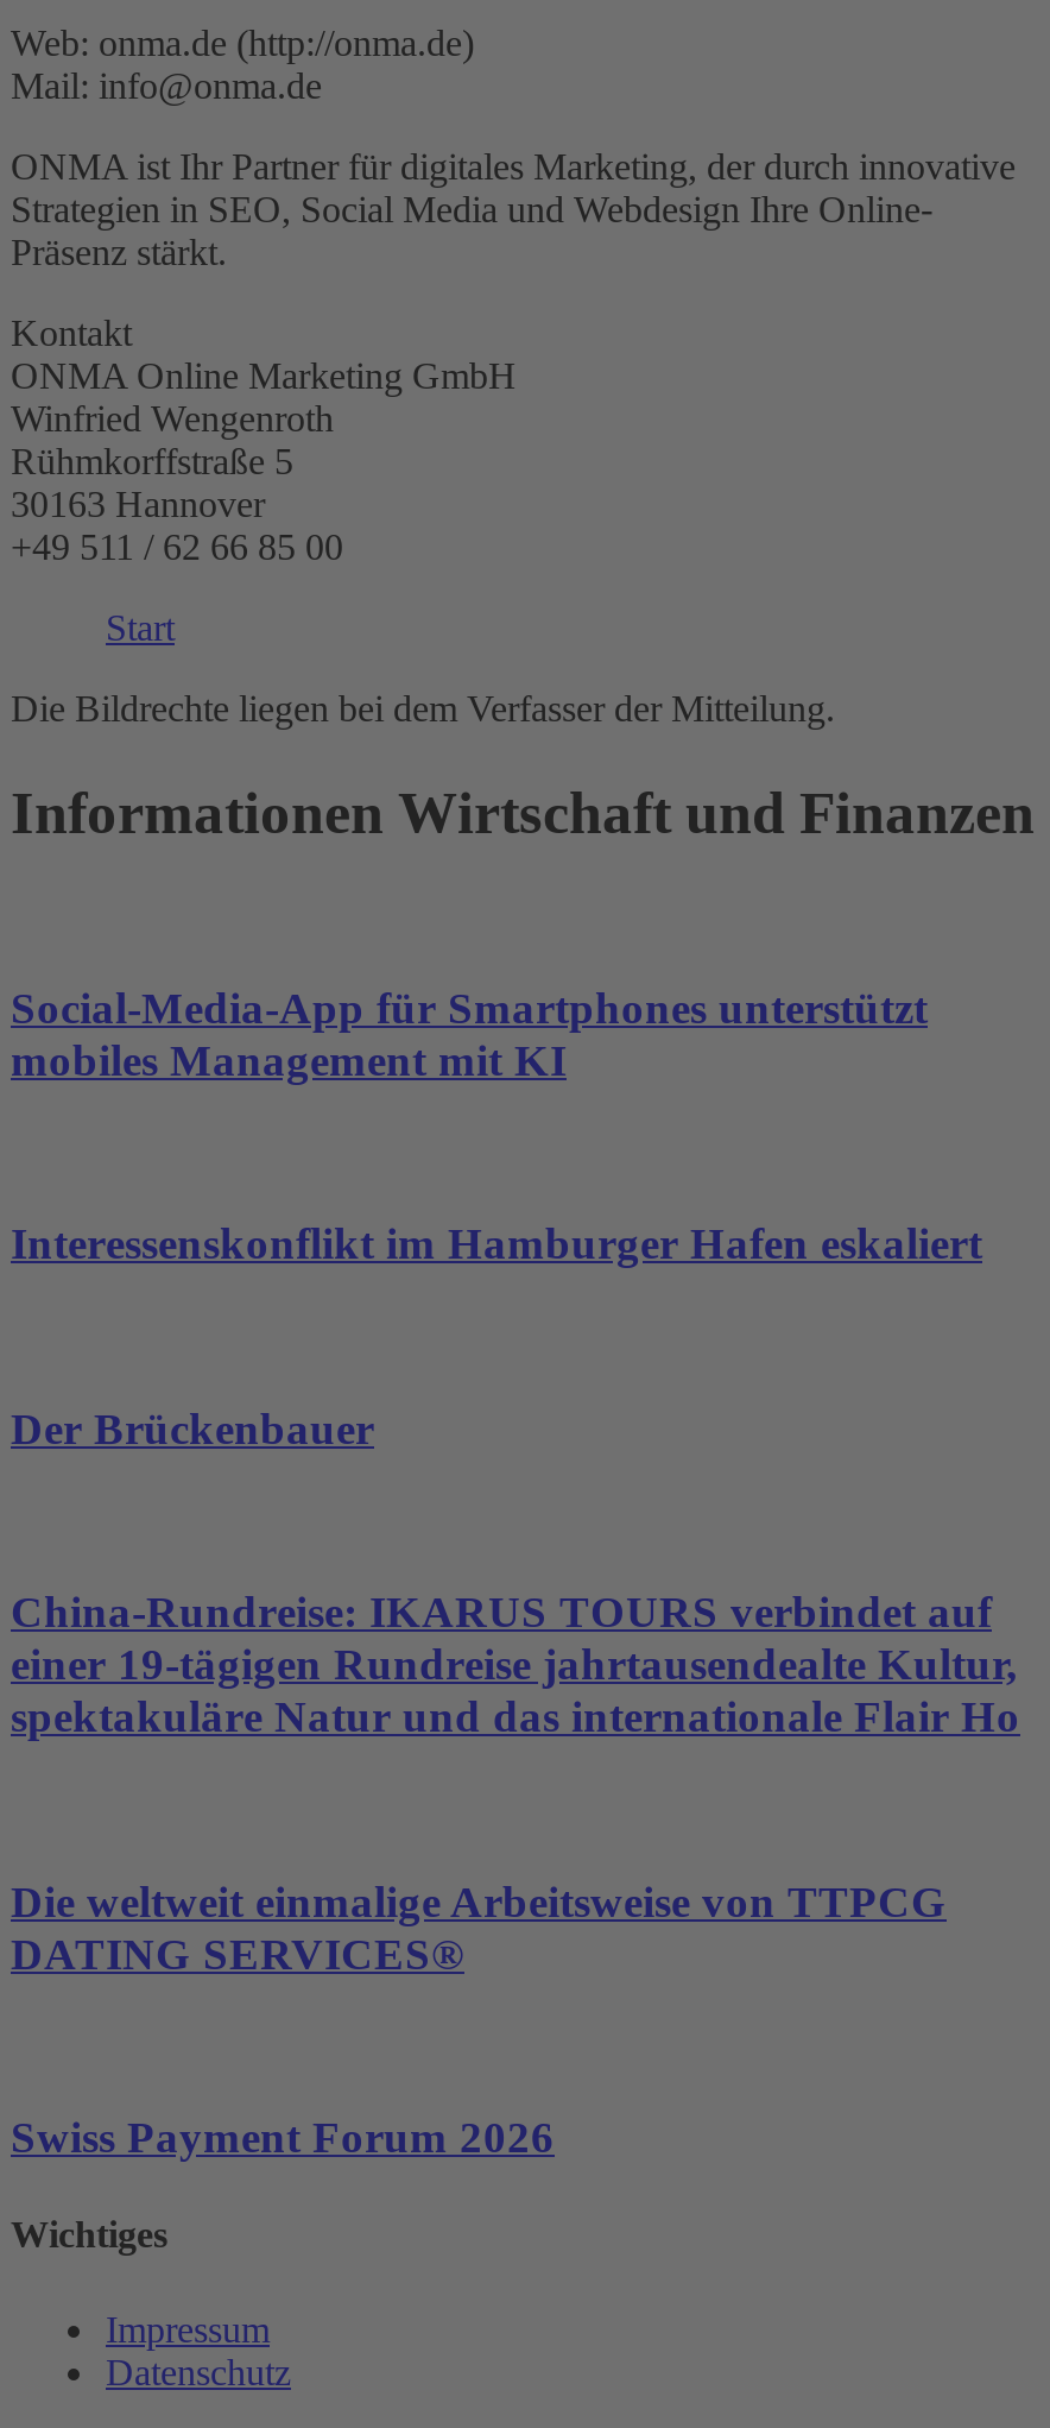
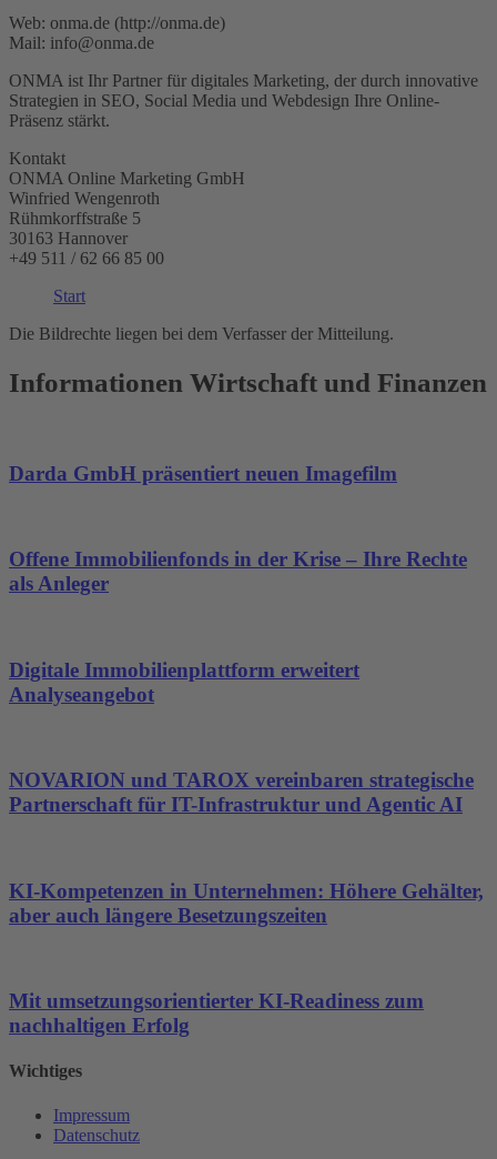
[11,983,928,1085] Social-Media-App für Smartphones unterstützt | mobiles Management mit KI -> [9,462,397,485] Darda GmbH präsentiert neuen Imagefilm
[11,1219,982,1269] Interessenskonflikt im Hamburger Hafen eskaliert -> [9,548,467,596] Offene Immobilienfonds in der Krise – Ihre Rechte | als Anleger
[11,1403,374,1453] Der Brückenbauer -> [9,658,359,706] Digitale Immobilienplattform erweitert | Analyseangebot
[11,1587,1020,1742] China-Rundreise: IKARUS TOURS verbindet auf | einer 19-tägigen Rundreise jahrtausendealte Kultur, | spektakuläre Natur und das internationale Flair Ho -> [9,769,474,816] NOVARION und TAROX vereinbaren strategische | Partnerschaft für IT-Infrastruktur und Agentic AI
[11,1876,947,1978] Die weltweit einmalige Arbeitsweise von TTPCG | DATING SERVICES® -> [9,879,484,927] KI-Kompetenzen in Unternehmen: Höhere Gehälter, | aber auch längere Besetzungszeiten
[11,2112,555,2162] Swiss Payment Forum 2026 -> [9,989,424,1037] Mit umsetzungsorientierter KI-Readiness zum | nachhaltigen Erfolg

